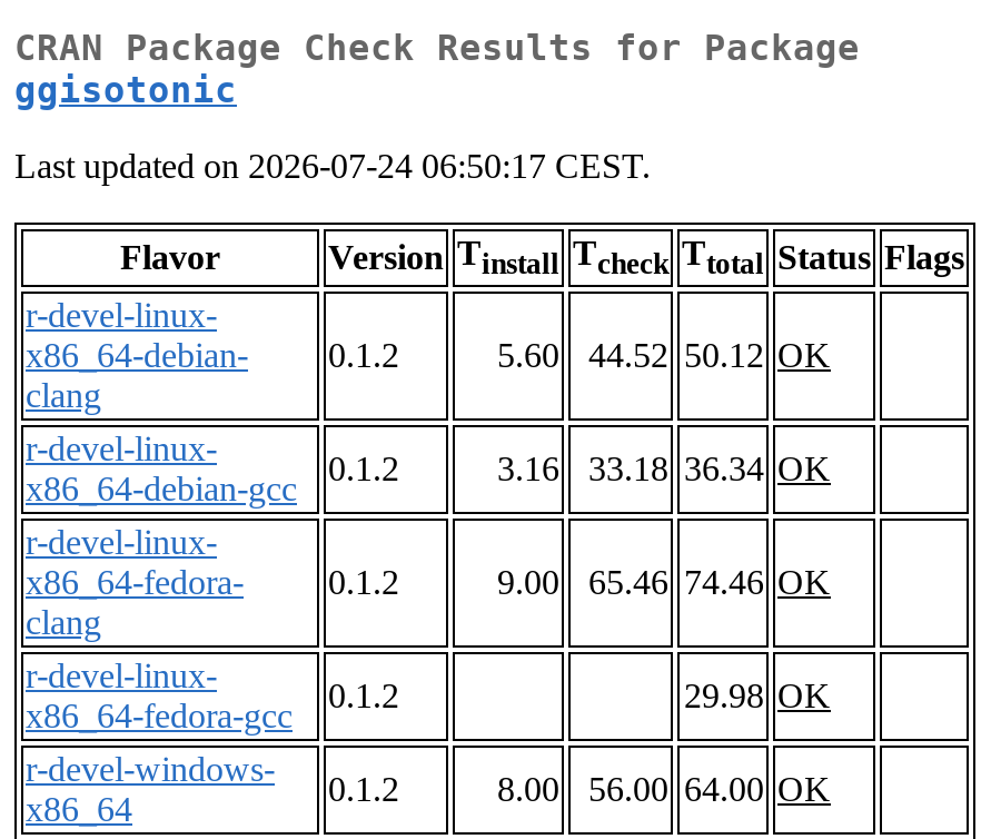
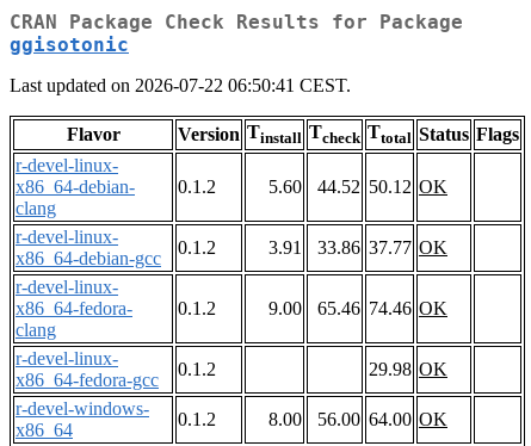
[14,148,651,185] Last updated on 2026-07-24 06:50:17 CEST. -> [10,75,351,96] Last updated on 2026-07-22 06:50:41 CEST.
[497,450,559,488] 3.16 -> [268,238,302,258] 3.91
[588,450,831,488] 33.18 36.34 OK -> [317,238,447,258] 33.86 37.77 OK

